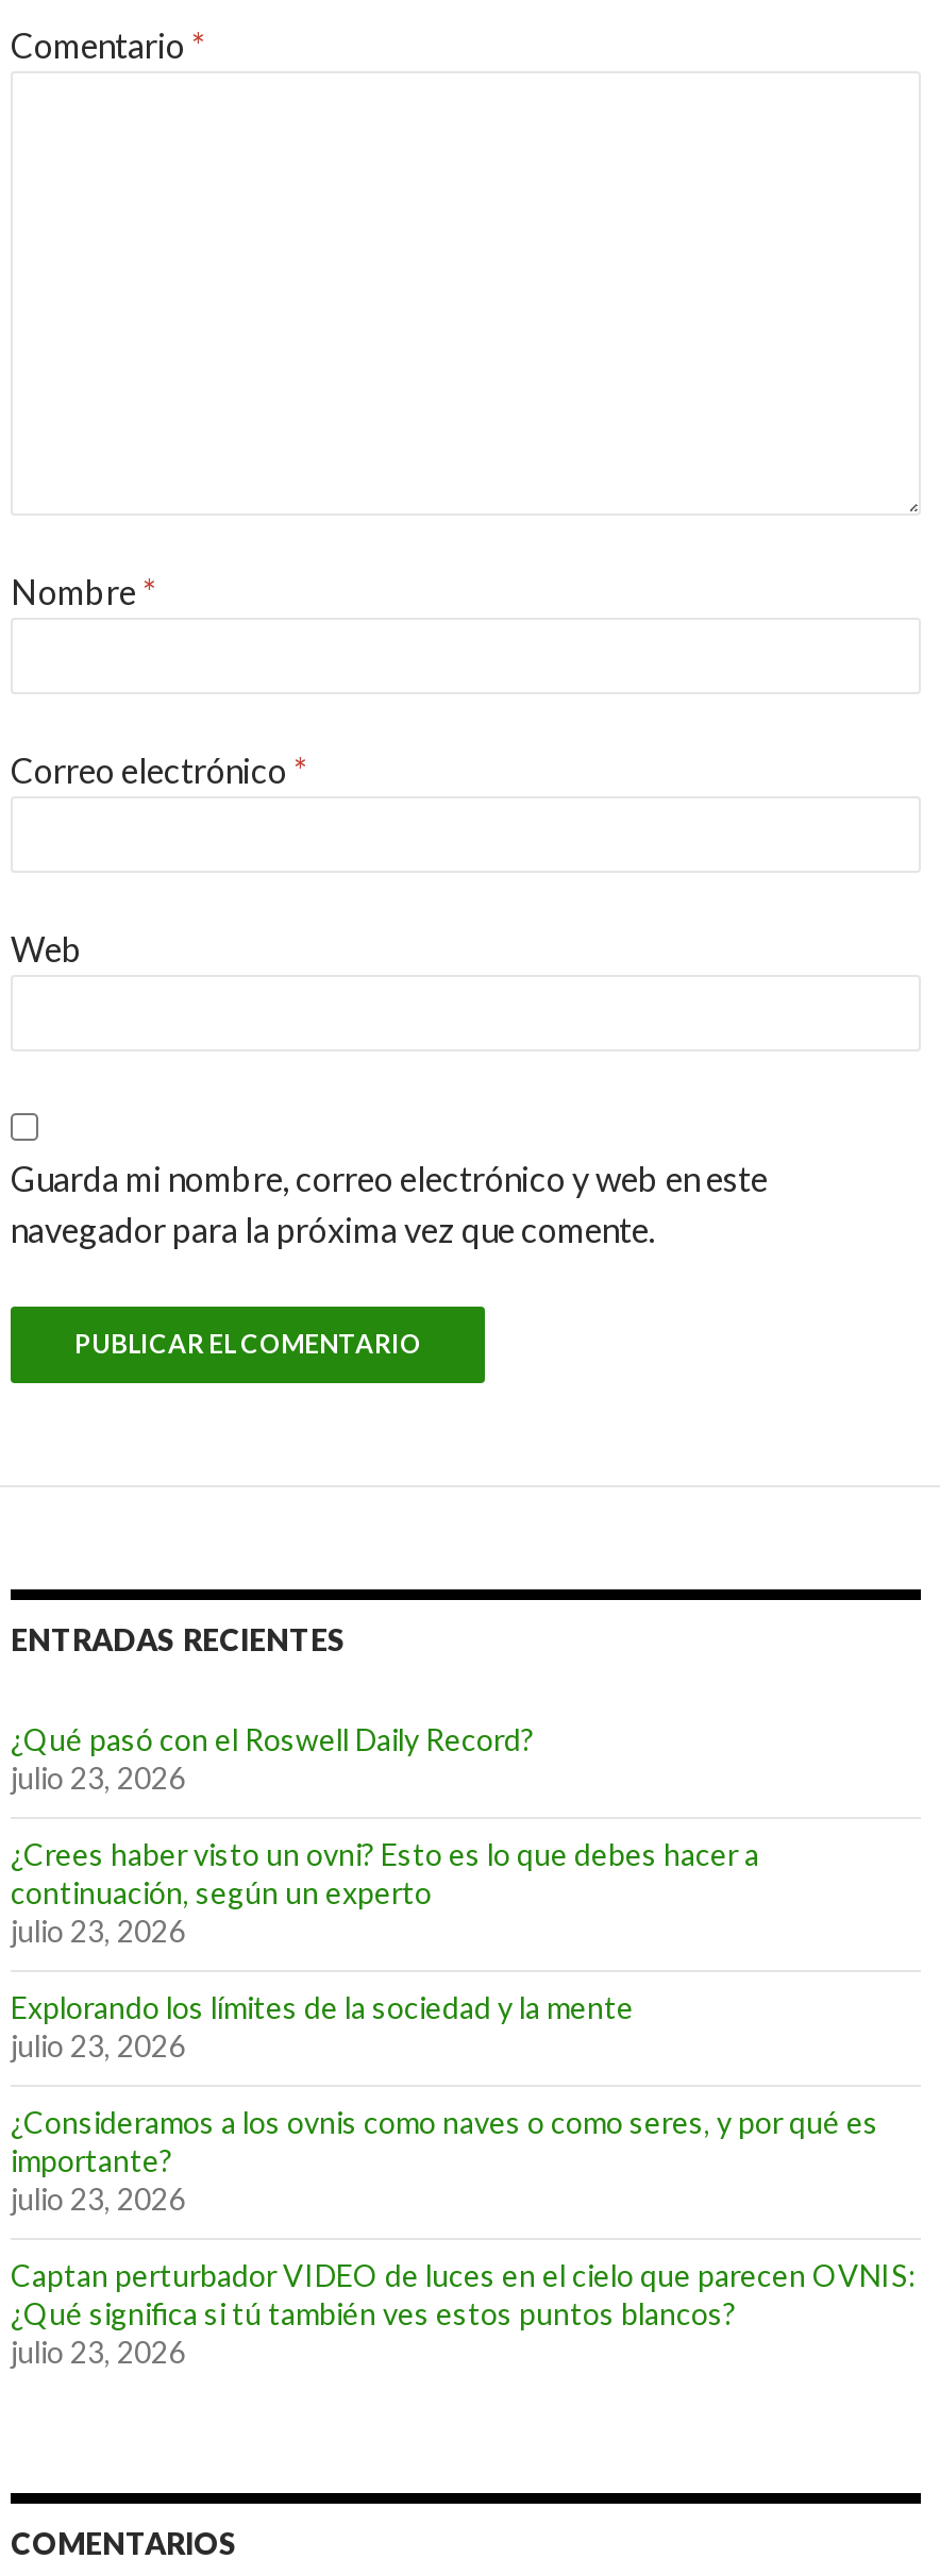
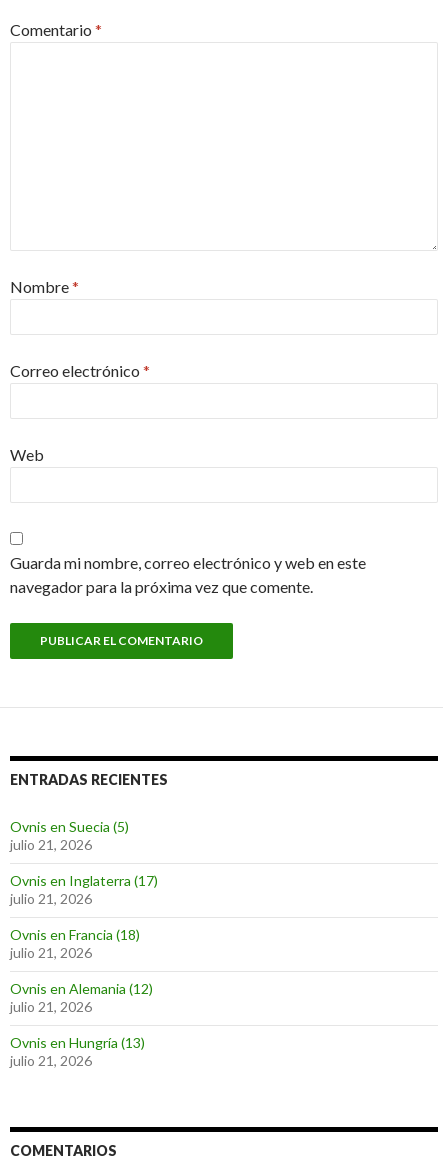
[11,1722,534,1796] ¿Qué pasó con el Roswell Daily Record? | julio 23, 2026 -> [10,818,129,853] Ovnis en Suecia (5) | julio 21, 2026
[11,1836,759,1949] ¿Crees haber visto un ovni? Esto es lo que debes hacer a | continuación, según un experto | julio 23, 2026 -> [10,872,158,907] Ovnis en Inglaterra (17) | julio 21, 2026
[11,1990,634,2064] Explorando los límites de la sociedad y la mente | julio 23, 2026 -> [10,926,140,961] Ovnis en Francia (18) | julio 21, 2026
[11,2104,878,2217] ¿Consideramos a los ovnis como naves o como seres, y por qué es | importante? | julio 23, 2026 -> [10,980,153,1015] Ovnis en Alemania (12) | julio 21, 2026
[11,2257,917,2370] Captan perturbador VIDEO de luces en el cielo que parecen OVNIS: | ¿Qué significa si tú también ves estos puntos blancos? | julio 23, 2026 -> [10,1034,145,1069] Ovnis en Hungría (13) | julio 21, 2026

